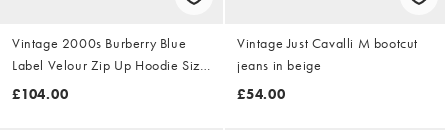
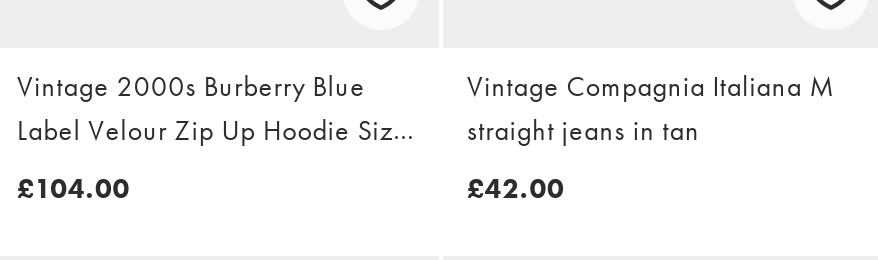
[237,33,418,73] Vintage Just Cavalli M bootcut | jeans in beige -> [467,67,835,147] Vintage Compagnia Italiana M | straight jeans in tan
[237,84,286,102] £54.00 -> [467,169,565,205] £42.00

